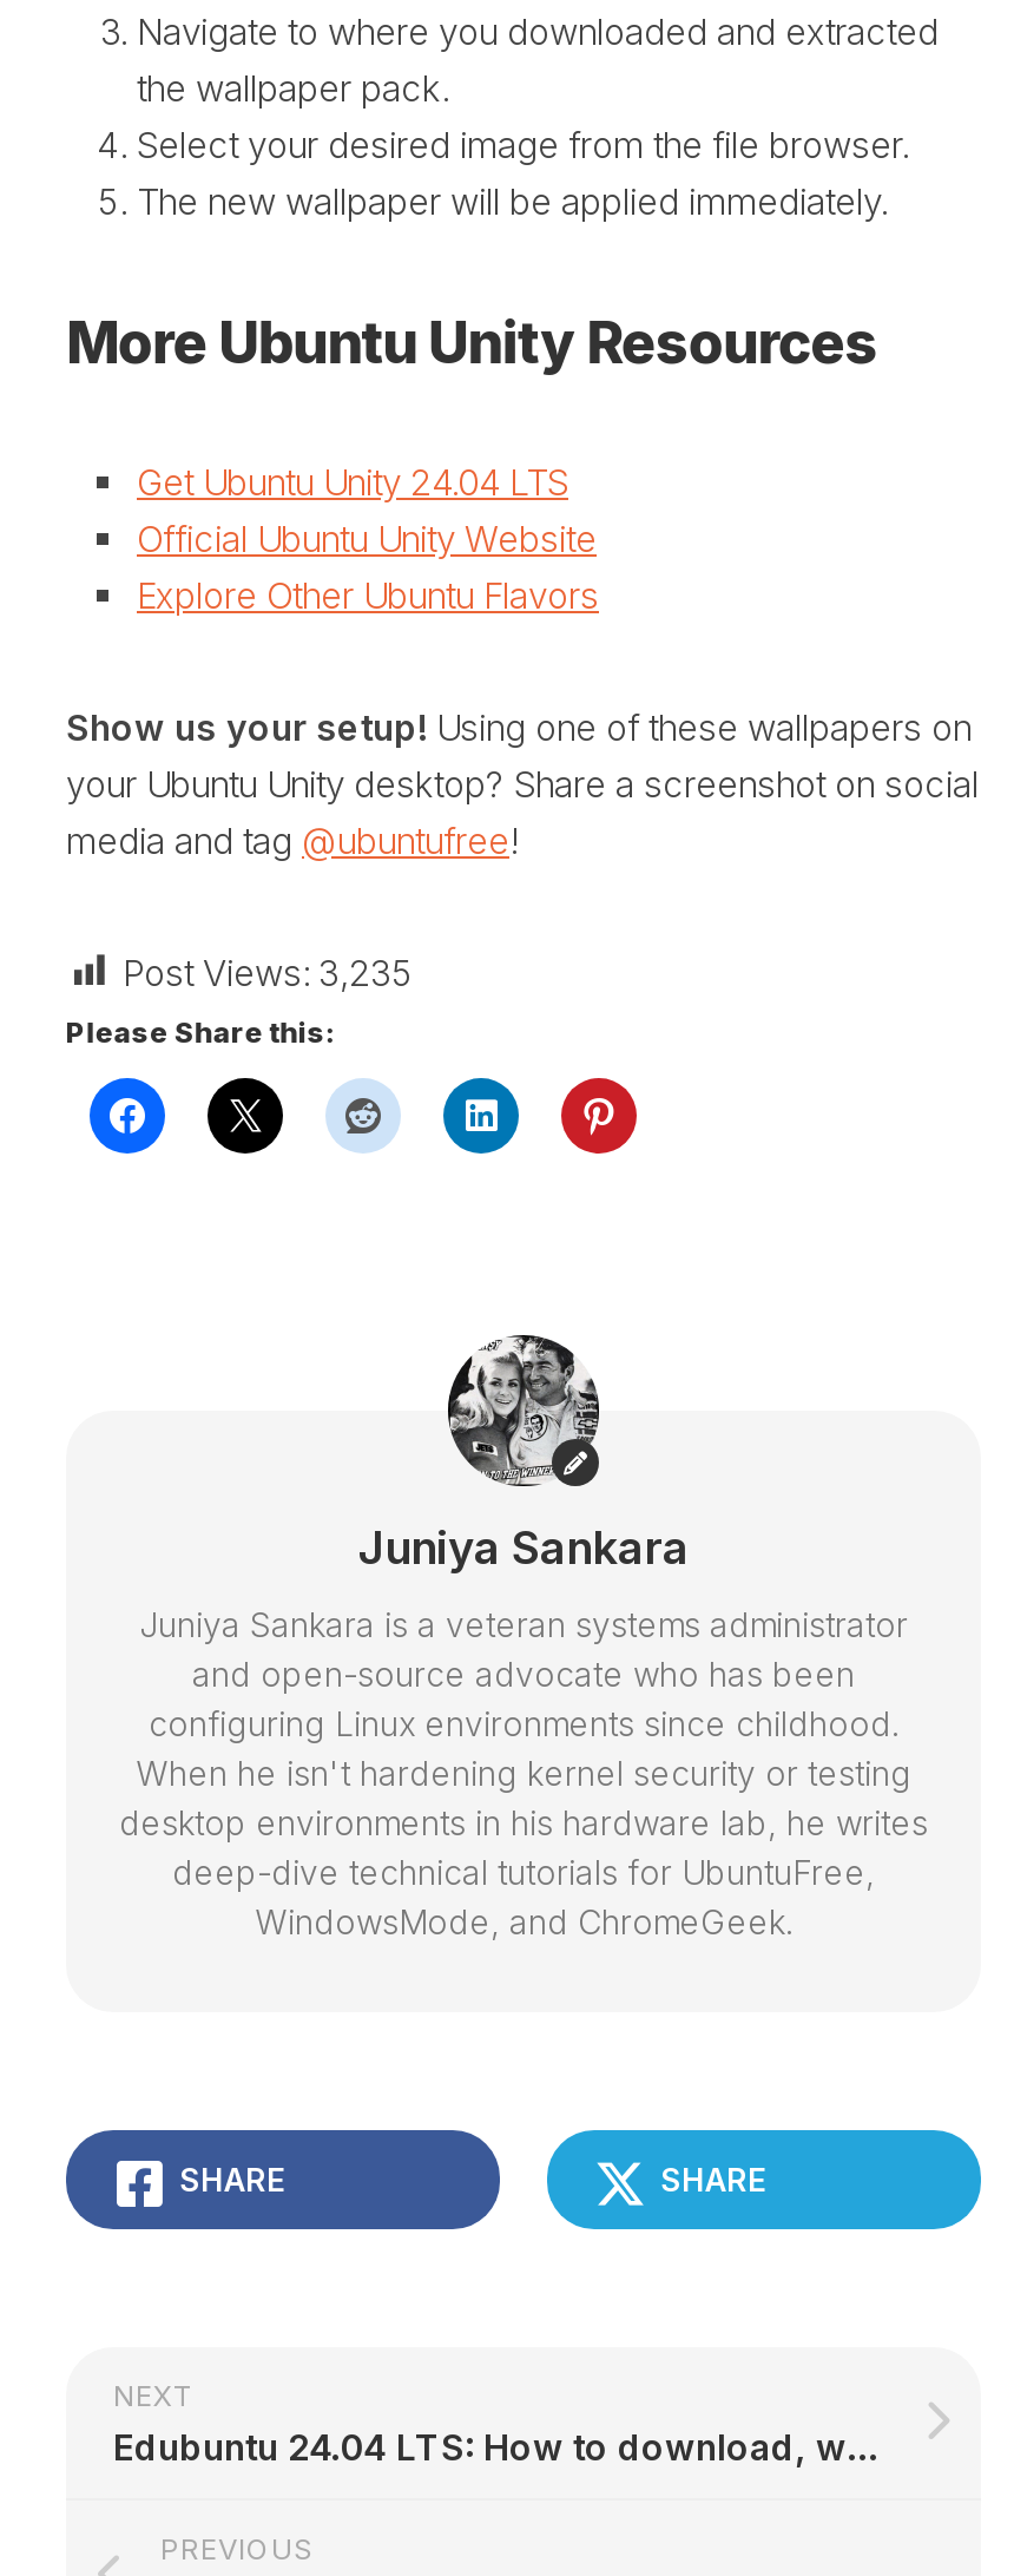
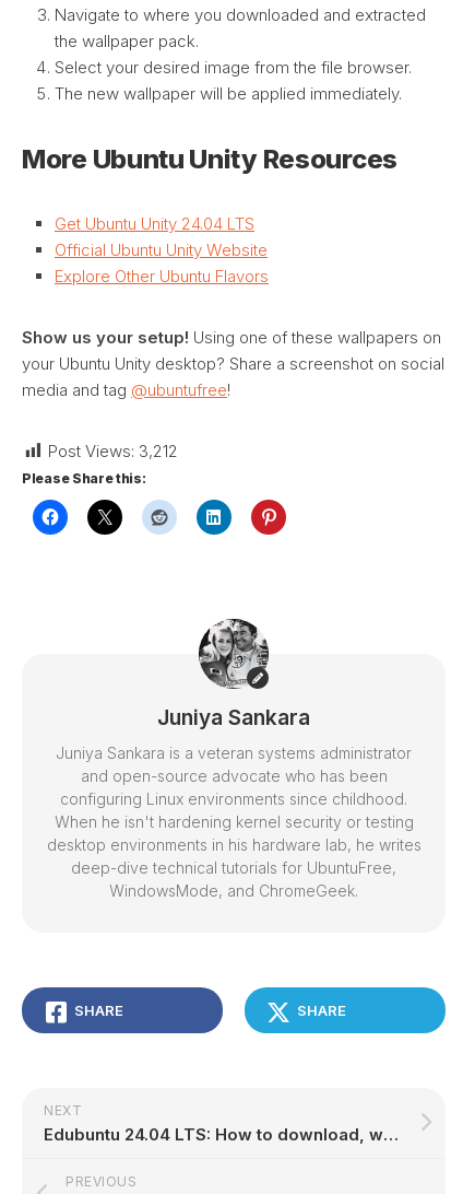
[123,950,410,995] Post Views: 3,235 -> [48,440,178,461] Post Views: 3,212

